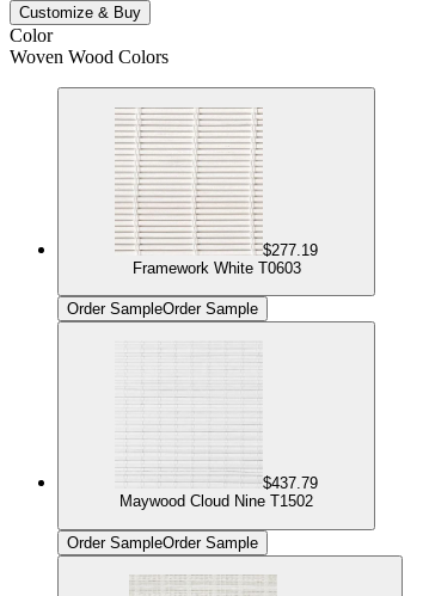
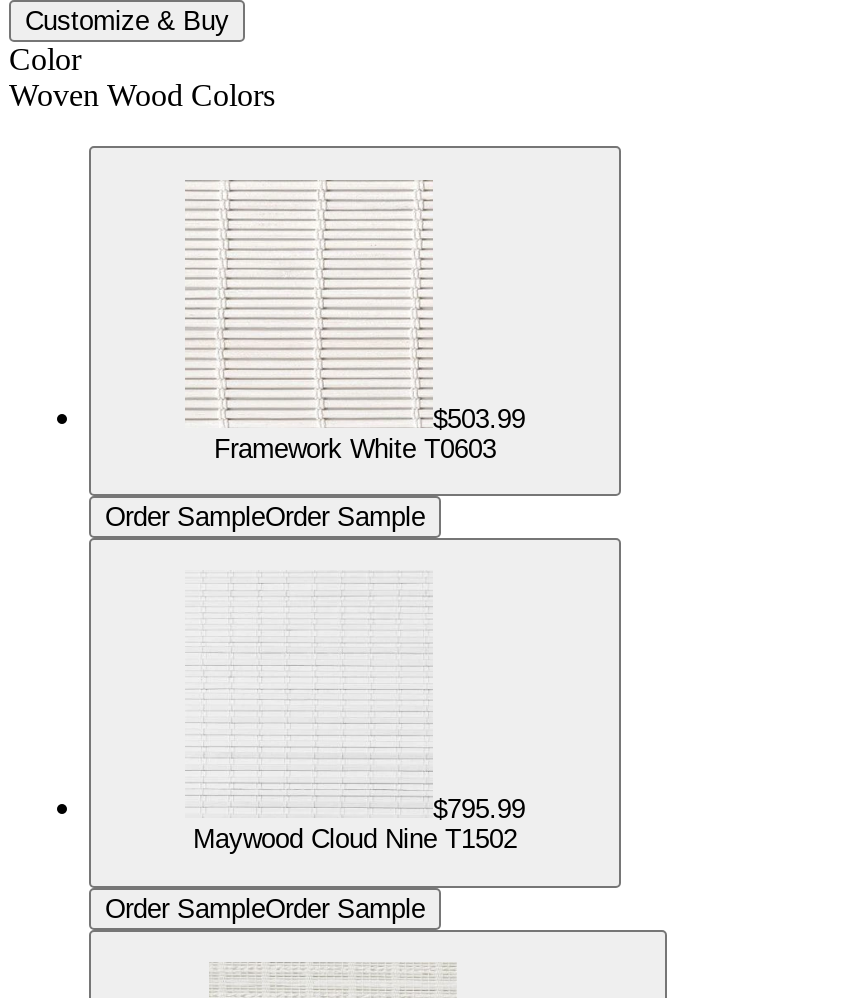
[263,241,318,259] $277.19 -> [433,403,525,433] $503.99
[263,475,318,493] $437.79 -> [433,795,525,825] $795.99

